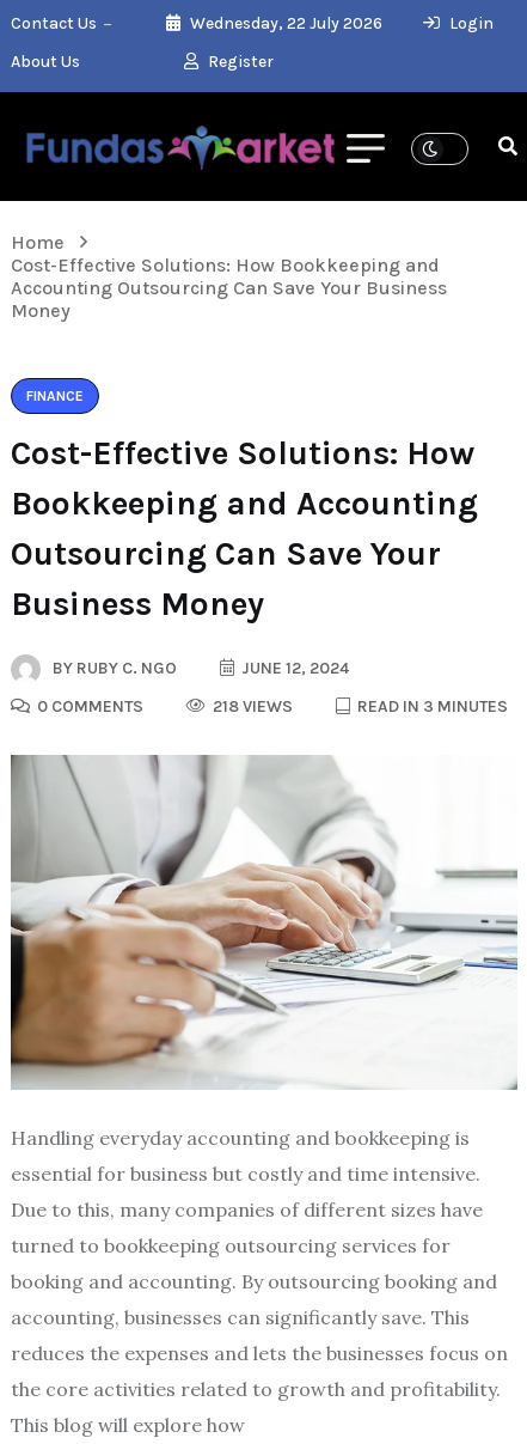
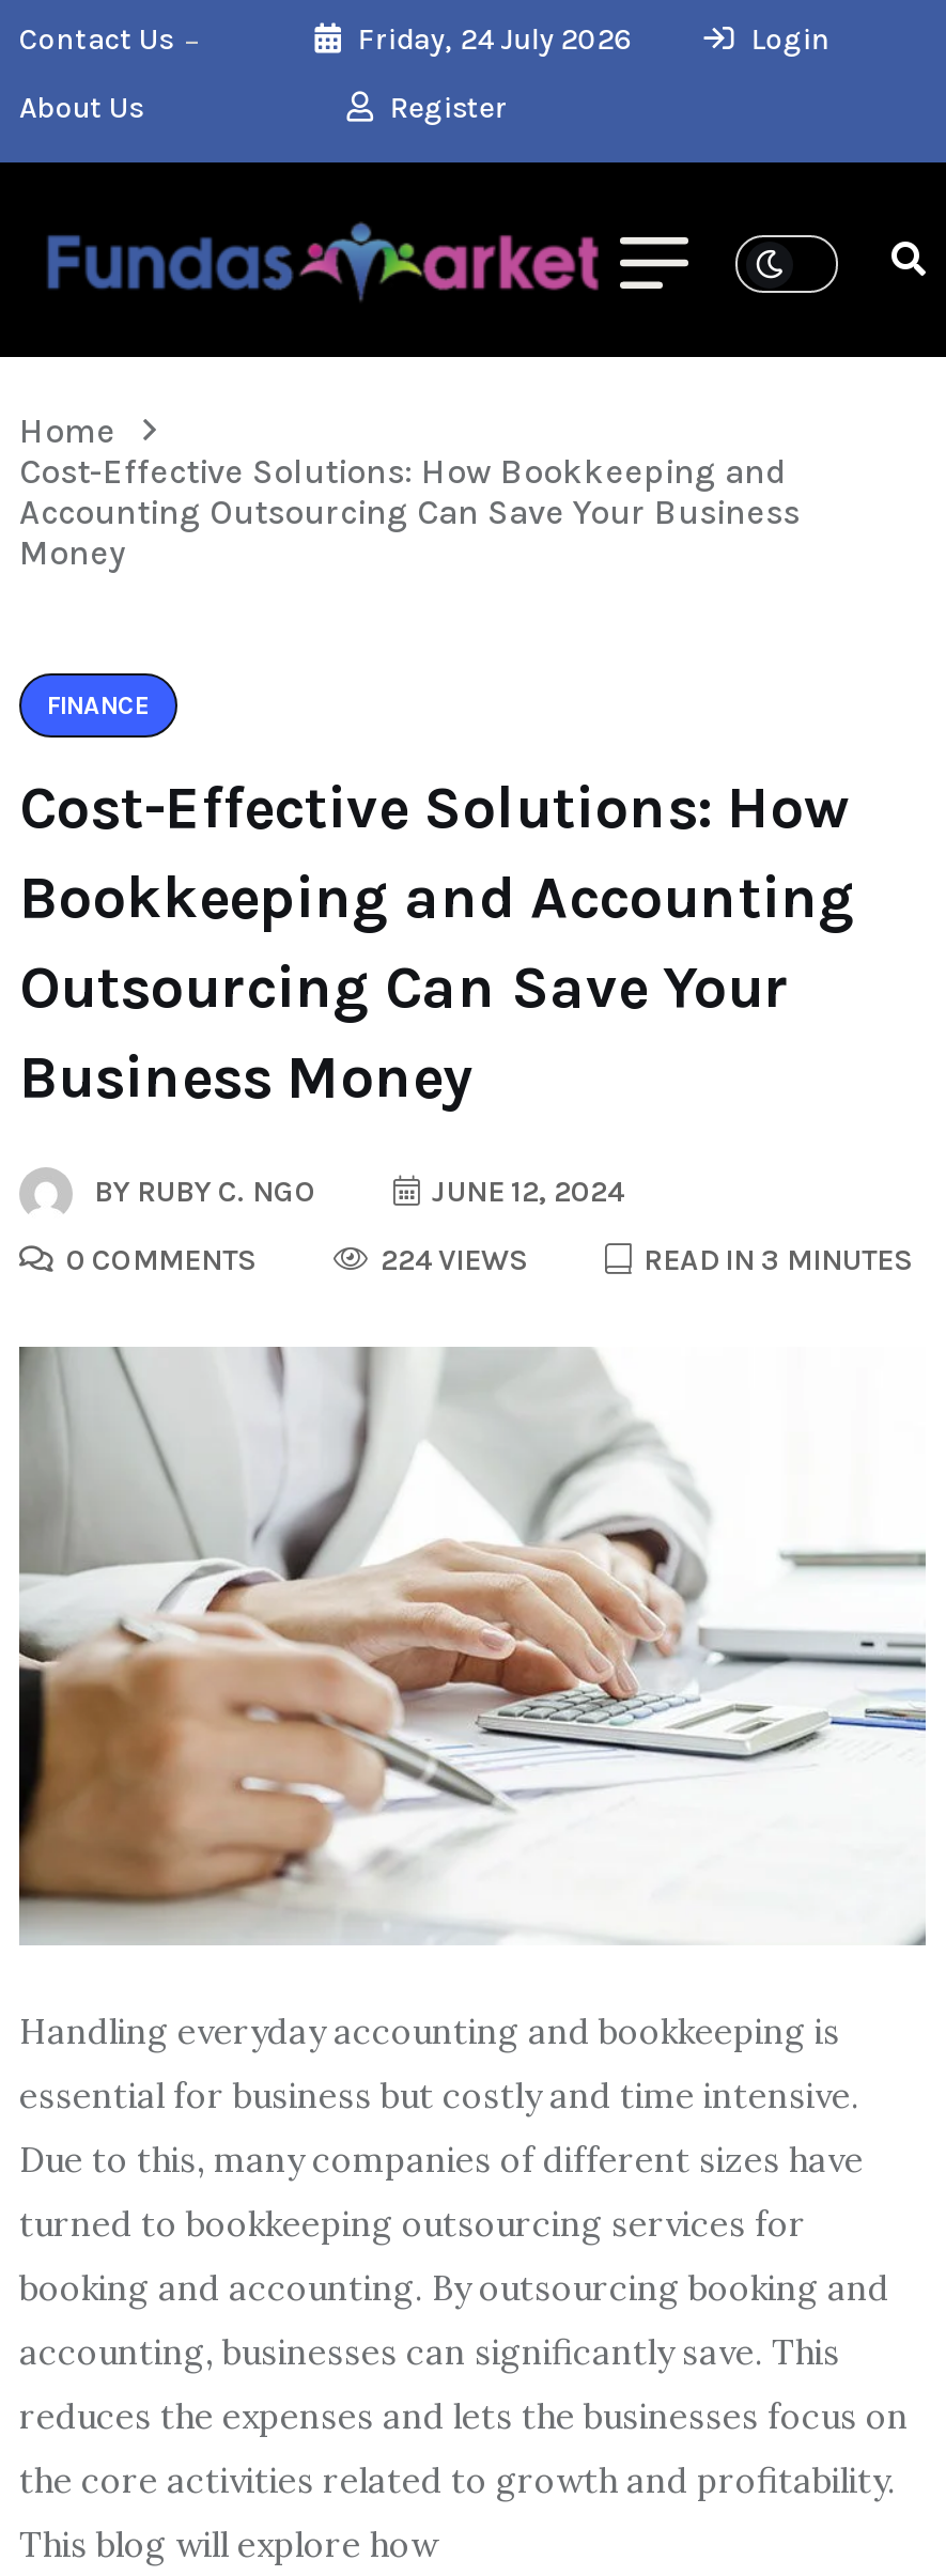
[186,13,382,33] Wednesday, 22 July 2026 -> [351,21,631,58] Friday, 24 July 2026
[209,696,293,716] 218 VIEWS -> [374,1242,528,1278] 224 VIEWS

